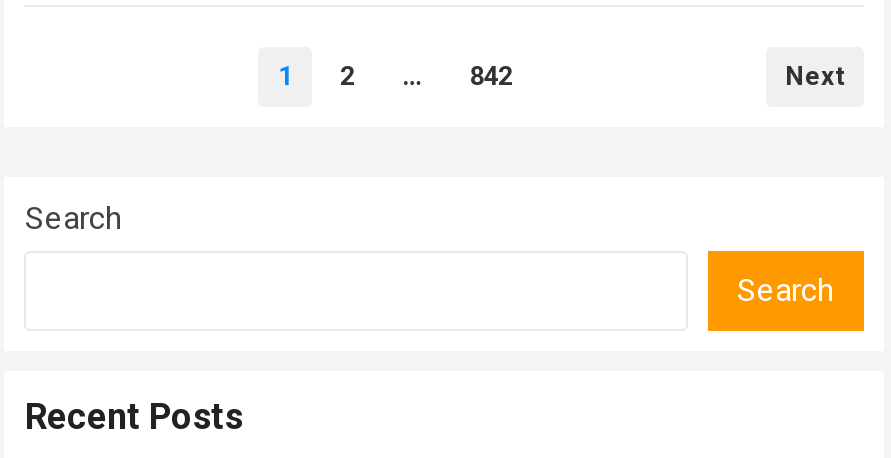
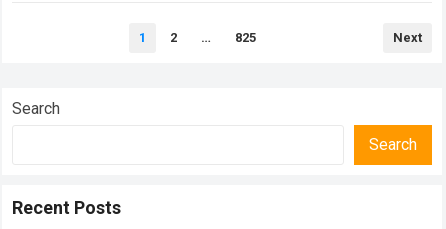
[470,61,512,91] 842 -> [235,30,256,45] 825

